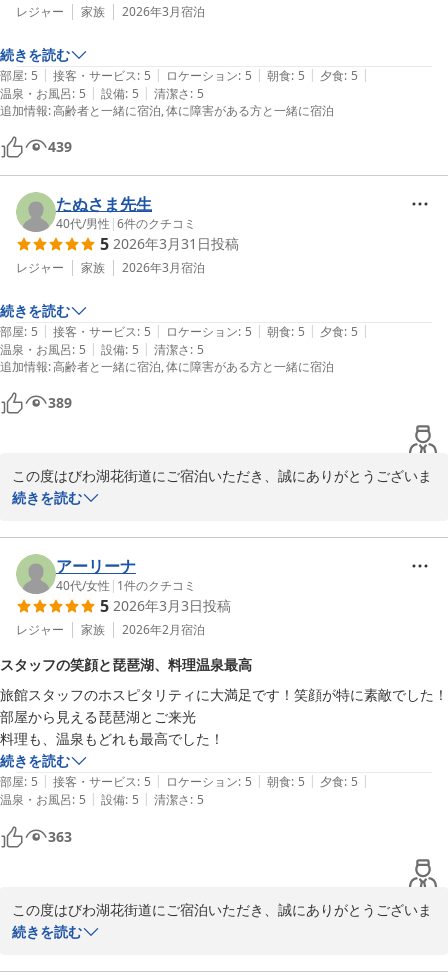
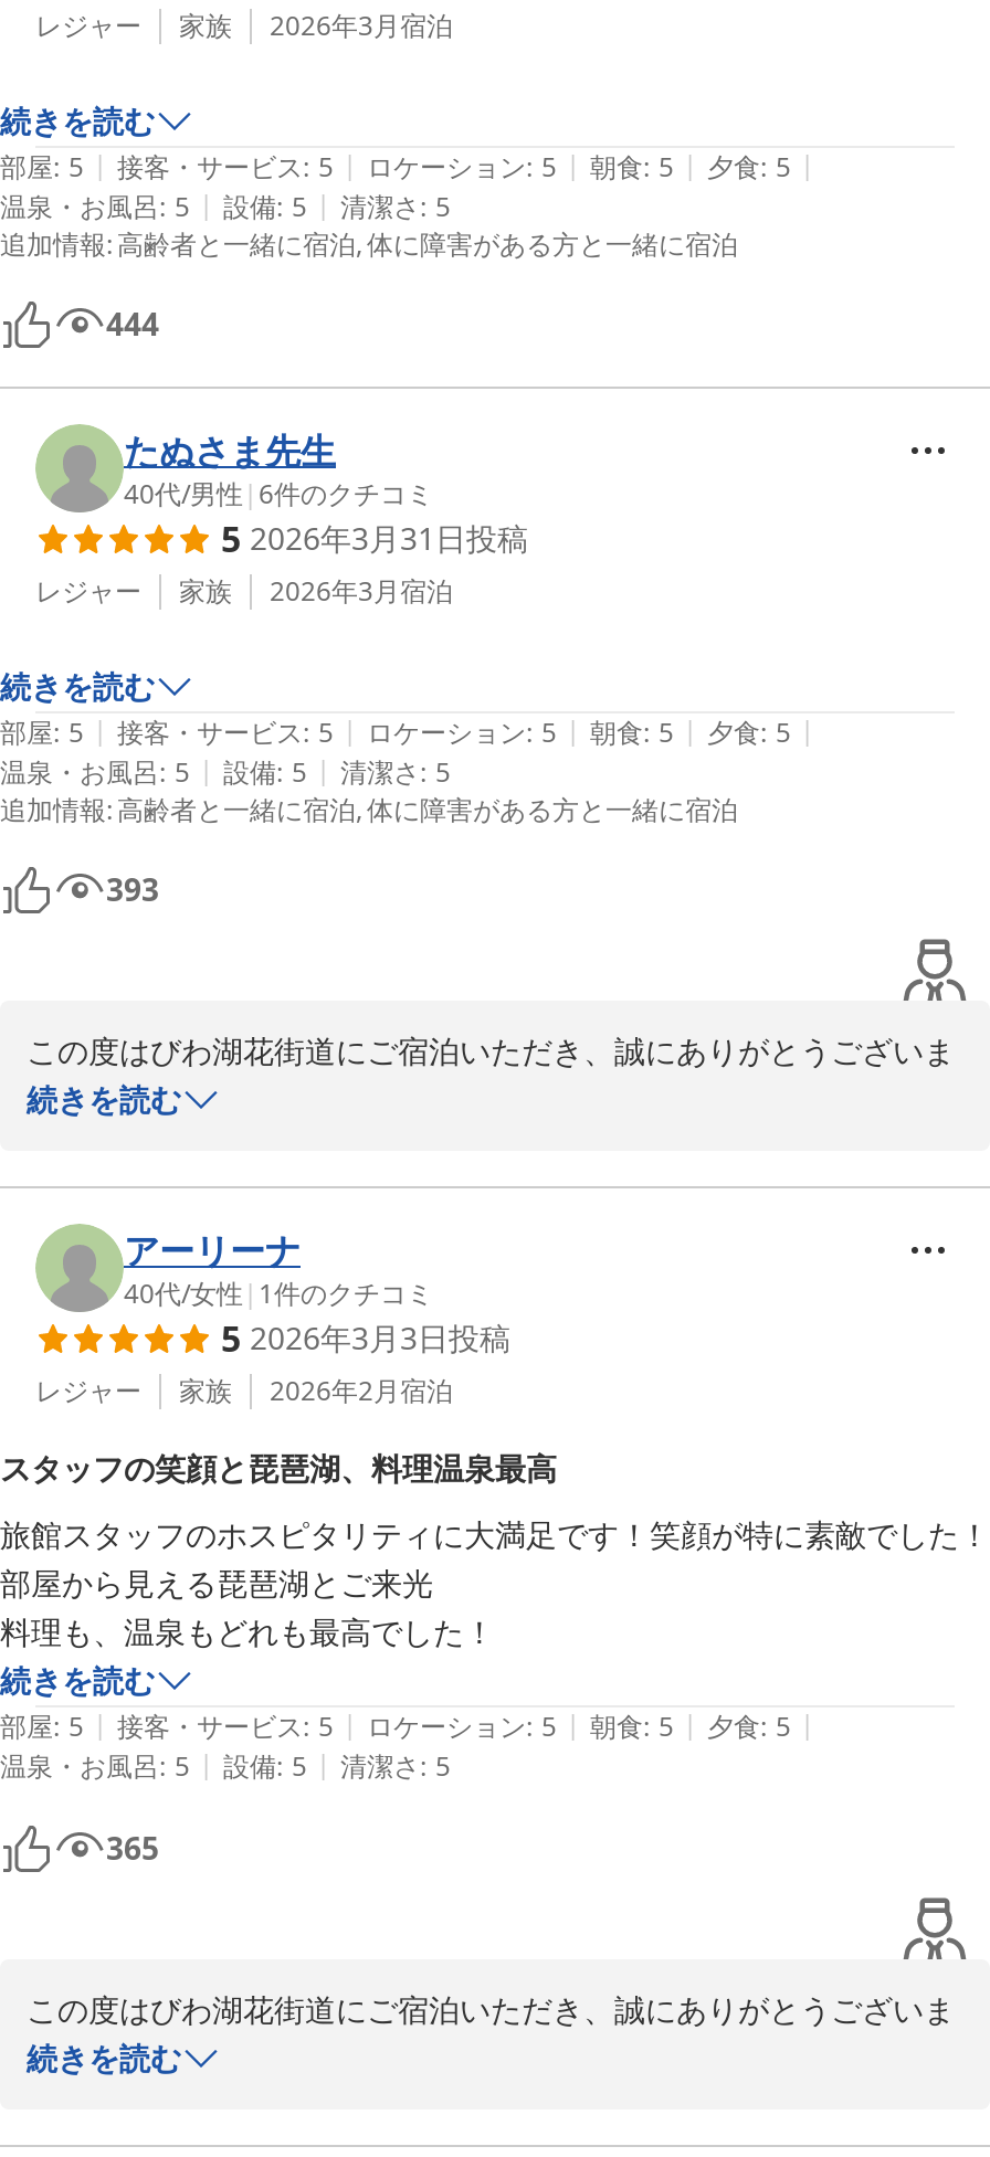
[48,137,72,156] 439 -> [106,303,159,345] 444
[48,393,72,412] 389 -> [106,868,159,910] 393
[48,827,72,846] 363 -> [106,1827,159,1869] 365

